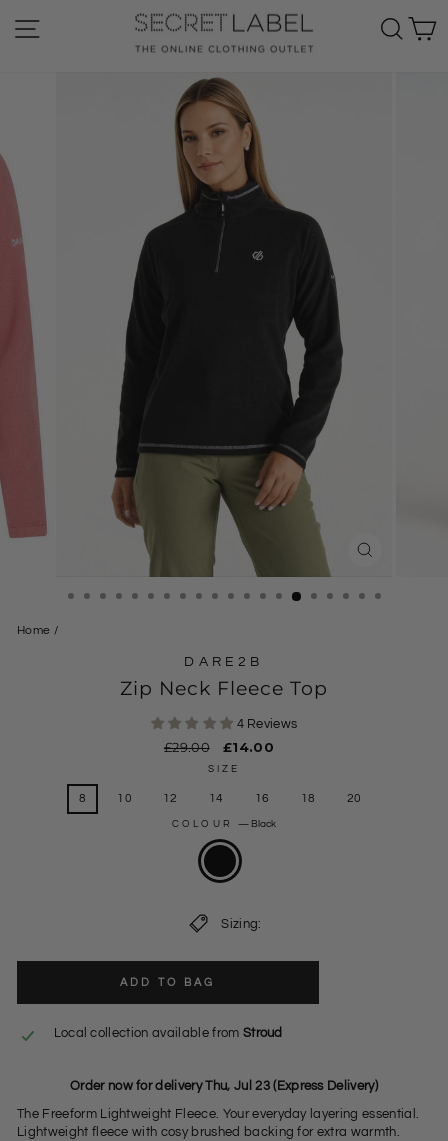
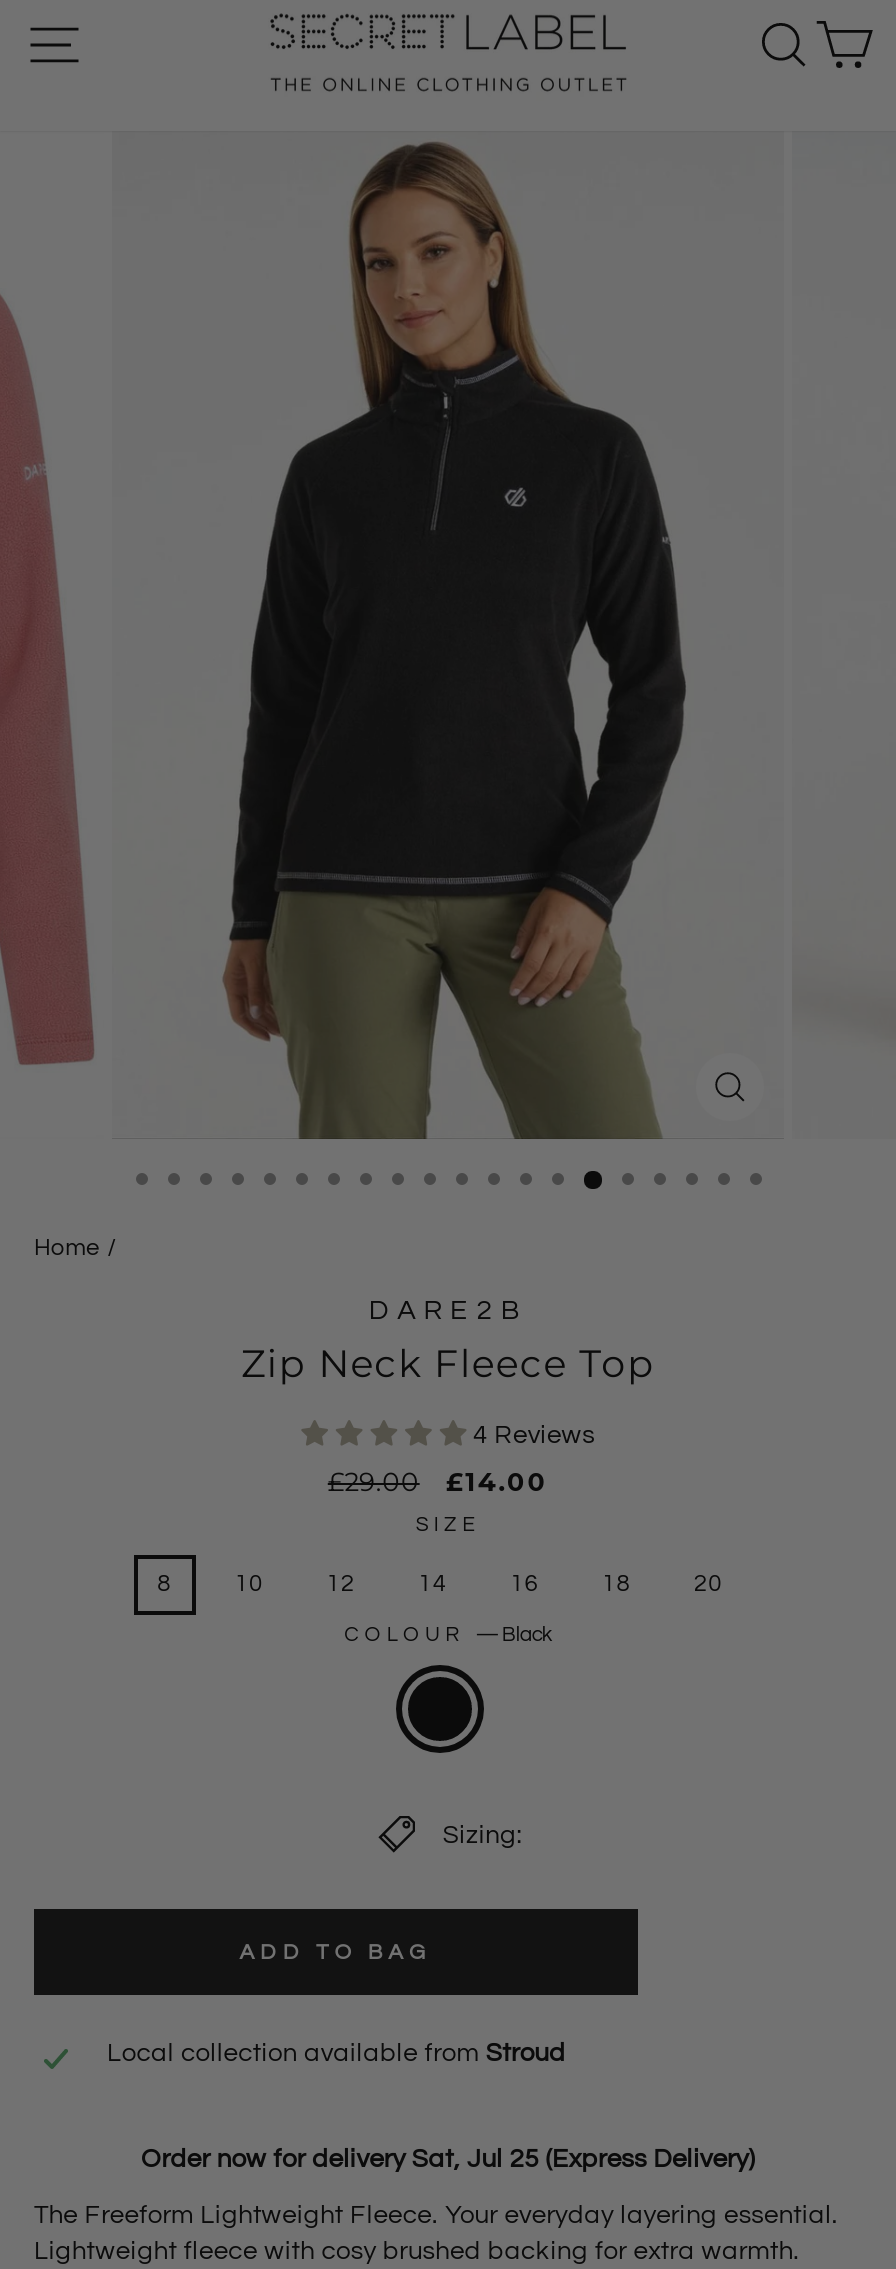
[70,1079,378,1093] Order now for delivery Thu, Jul 23 (Express Delivery) -> [141,2145,755,2173] Order now for delivery Sat, Jul 25 (Express Delivery)

